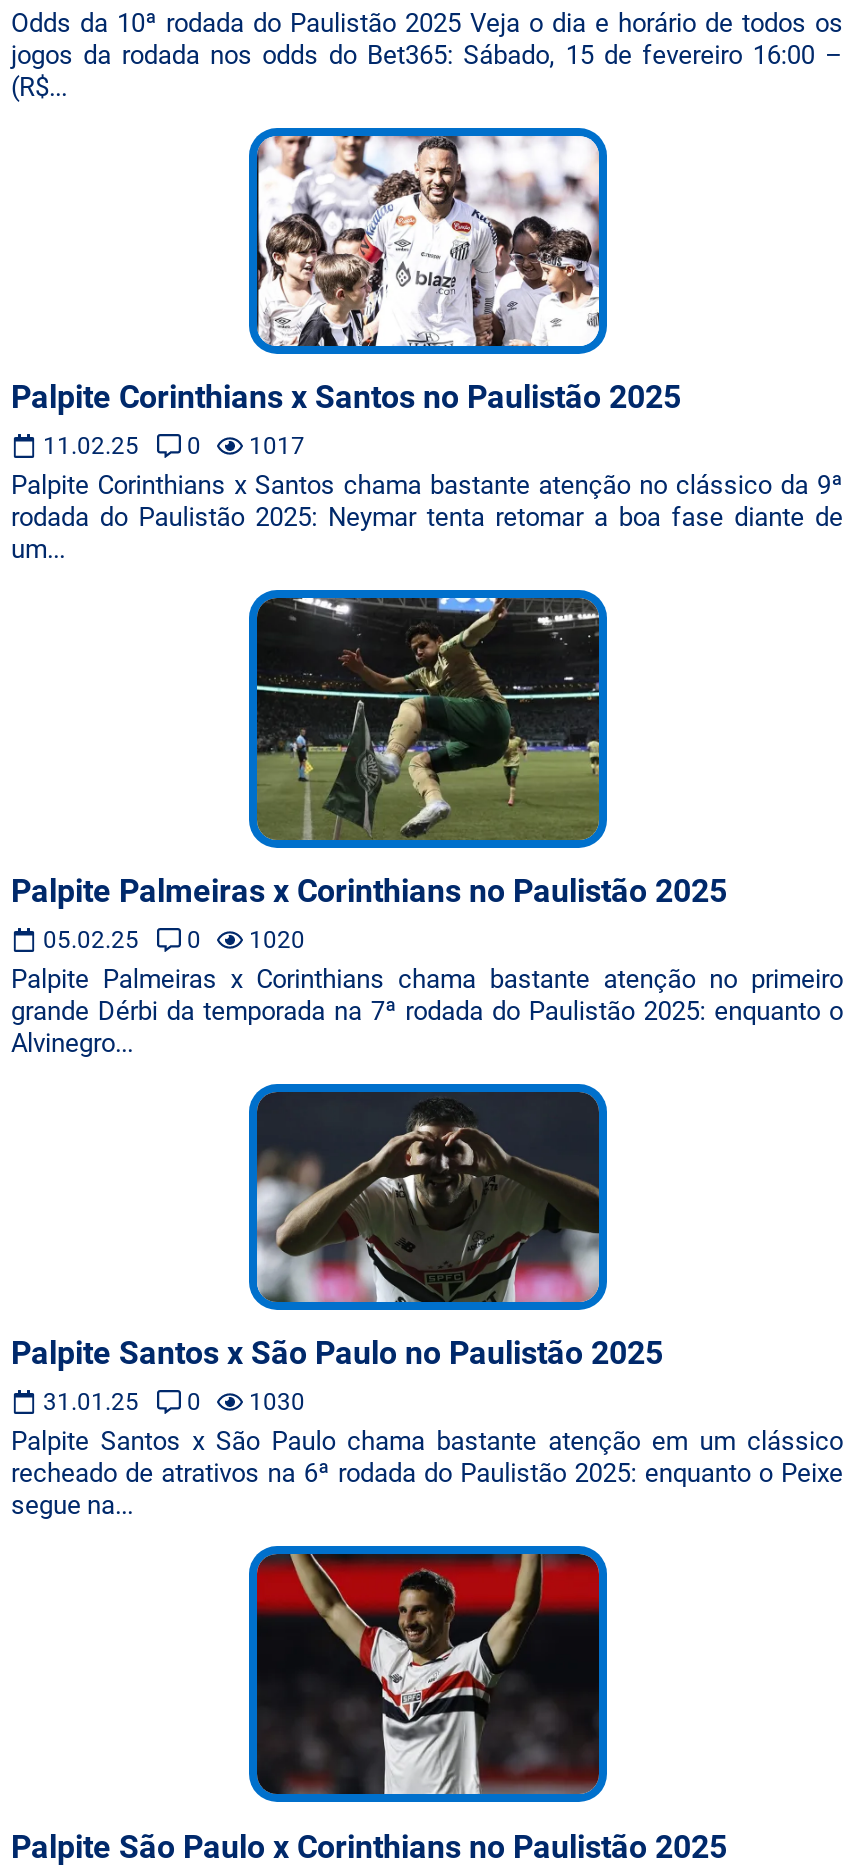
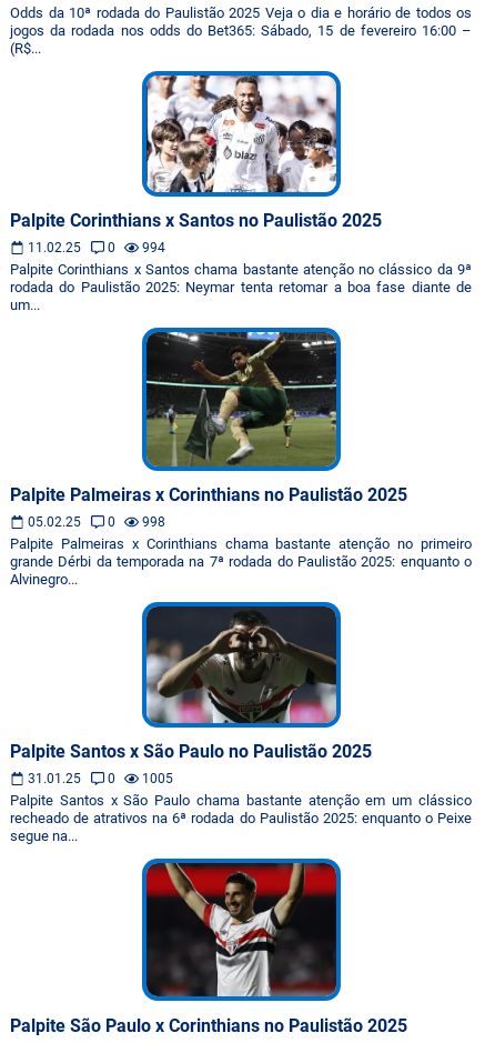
[43,432,305,460] 11.02.25 0 1017 -> [28,240,165,255] 11.02.25 0 994
[43,925,305,953] 05.02.25 0 1020 -> [28,514,165,529] 05.02.25 0 998
[43,1388,305,1416] 31.01.25 0 1030 -> [28,771,173,786] 31.01.25 0 1005

